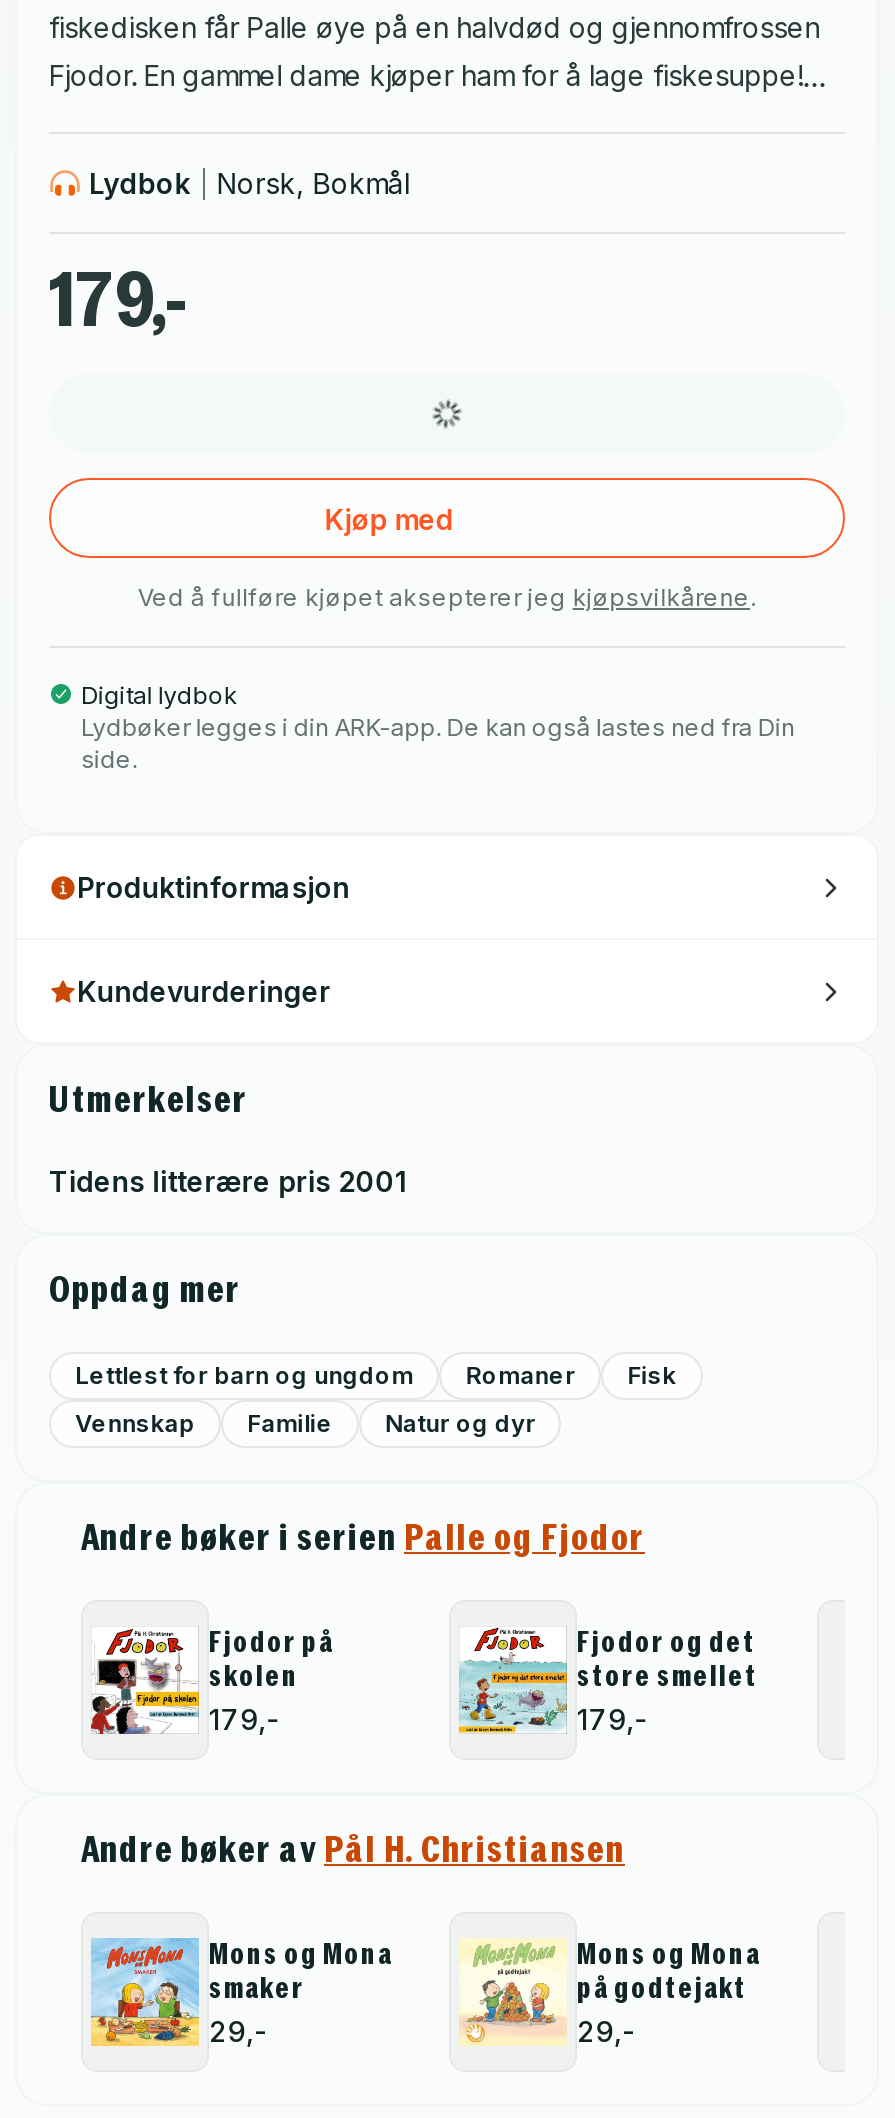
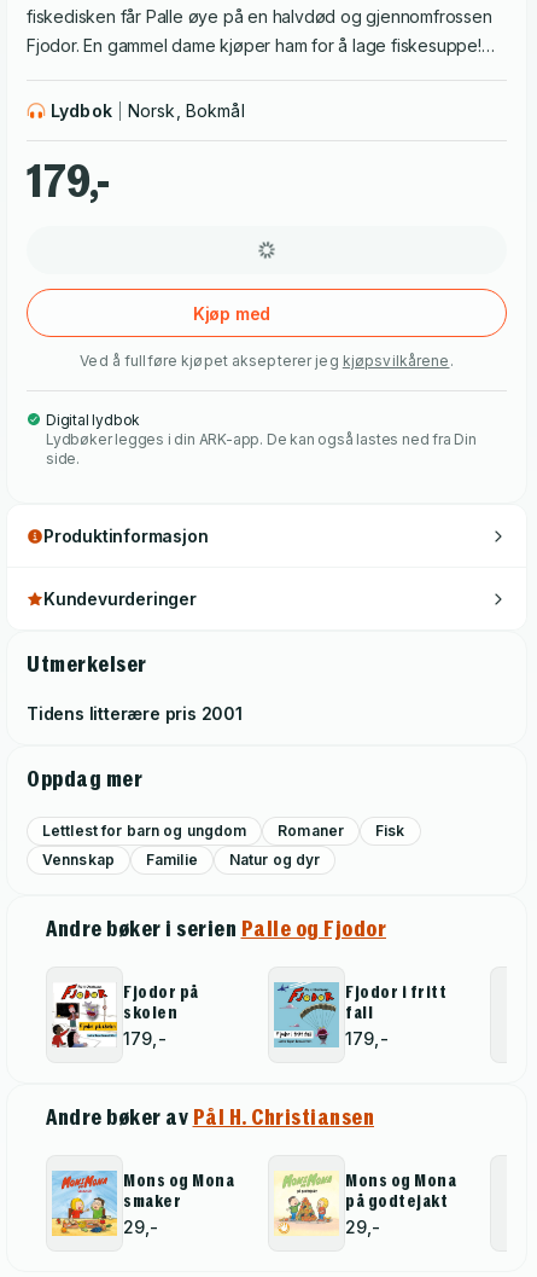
[457,1624,758,1736] [image] | Fjodor og det | store smellet -> [273,981,446,1049] [image] | Fjodor i fritt | fall

